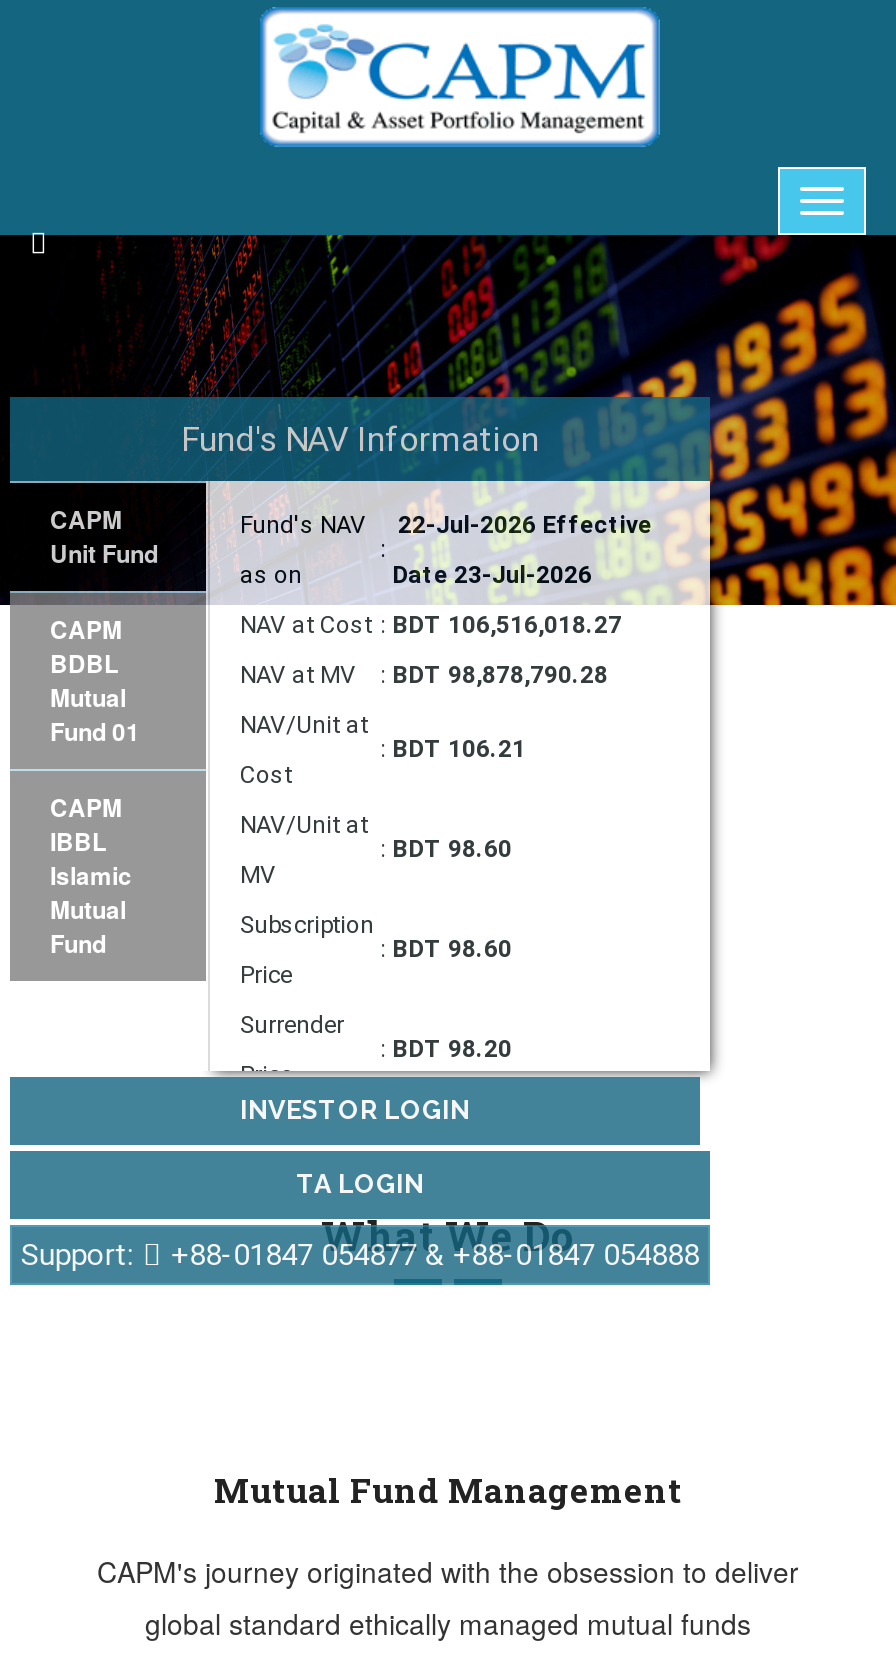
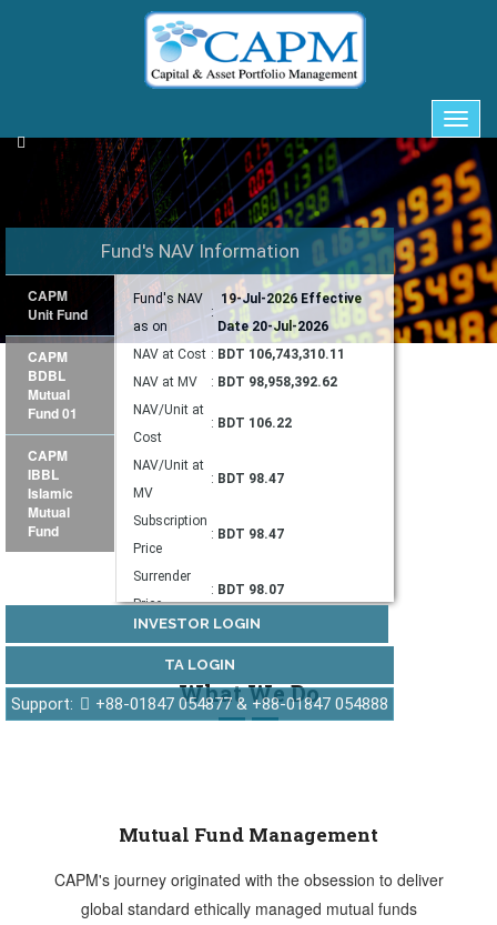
[392,511,652,539] 22-Jul-2026 Effective -> [217,291,362,306] 19-Jul-2026 Effective
[392,561,592,589] Date 23-Jul-2026 -> [217,319,328,334] Date 20-Jul-2026
[240,611,622,639] NAV at Cost: BDT 106,516,018.27 -> [133,346,345,362] NAV at Cost: BDT 106,743,310.11
[240,661,608,689] NAV at MV : BDT 98,878,790.28 -> [133,374,337,390] NAV at MV : BDT 98,958,392.62
[374,735,526,763] : BDT 106.21 -> [207,415,292,431] : BDT 106.22
[374,835,512,863] : BDT 98.60 -> [207,471,284,486] : BDT 98.47
[374,935,512,963] : BDT 98.60 -> [207,526,284,542] : BDT 98.47
[374,1035,512,1063] : BDT 98.20 -> [207,582,284,597] : BDT 98.07

